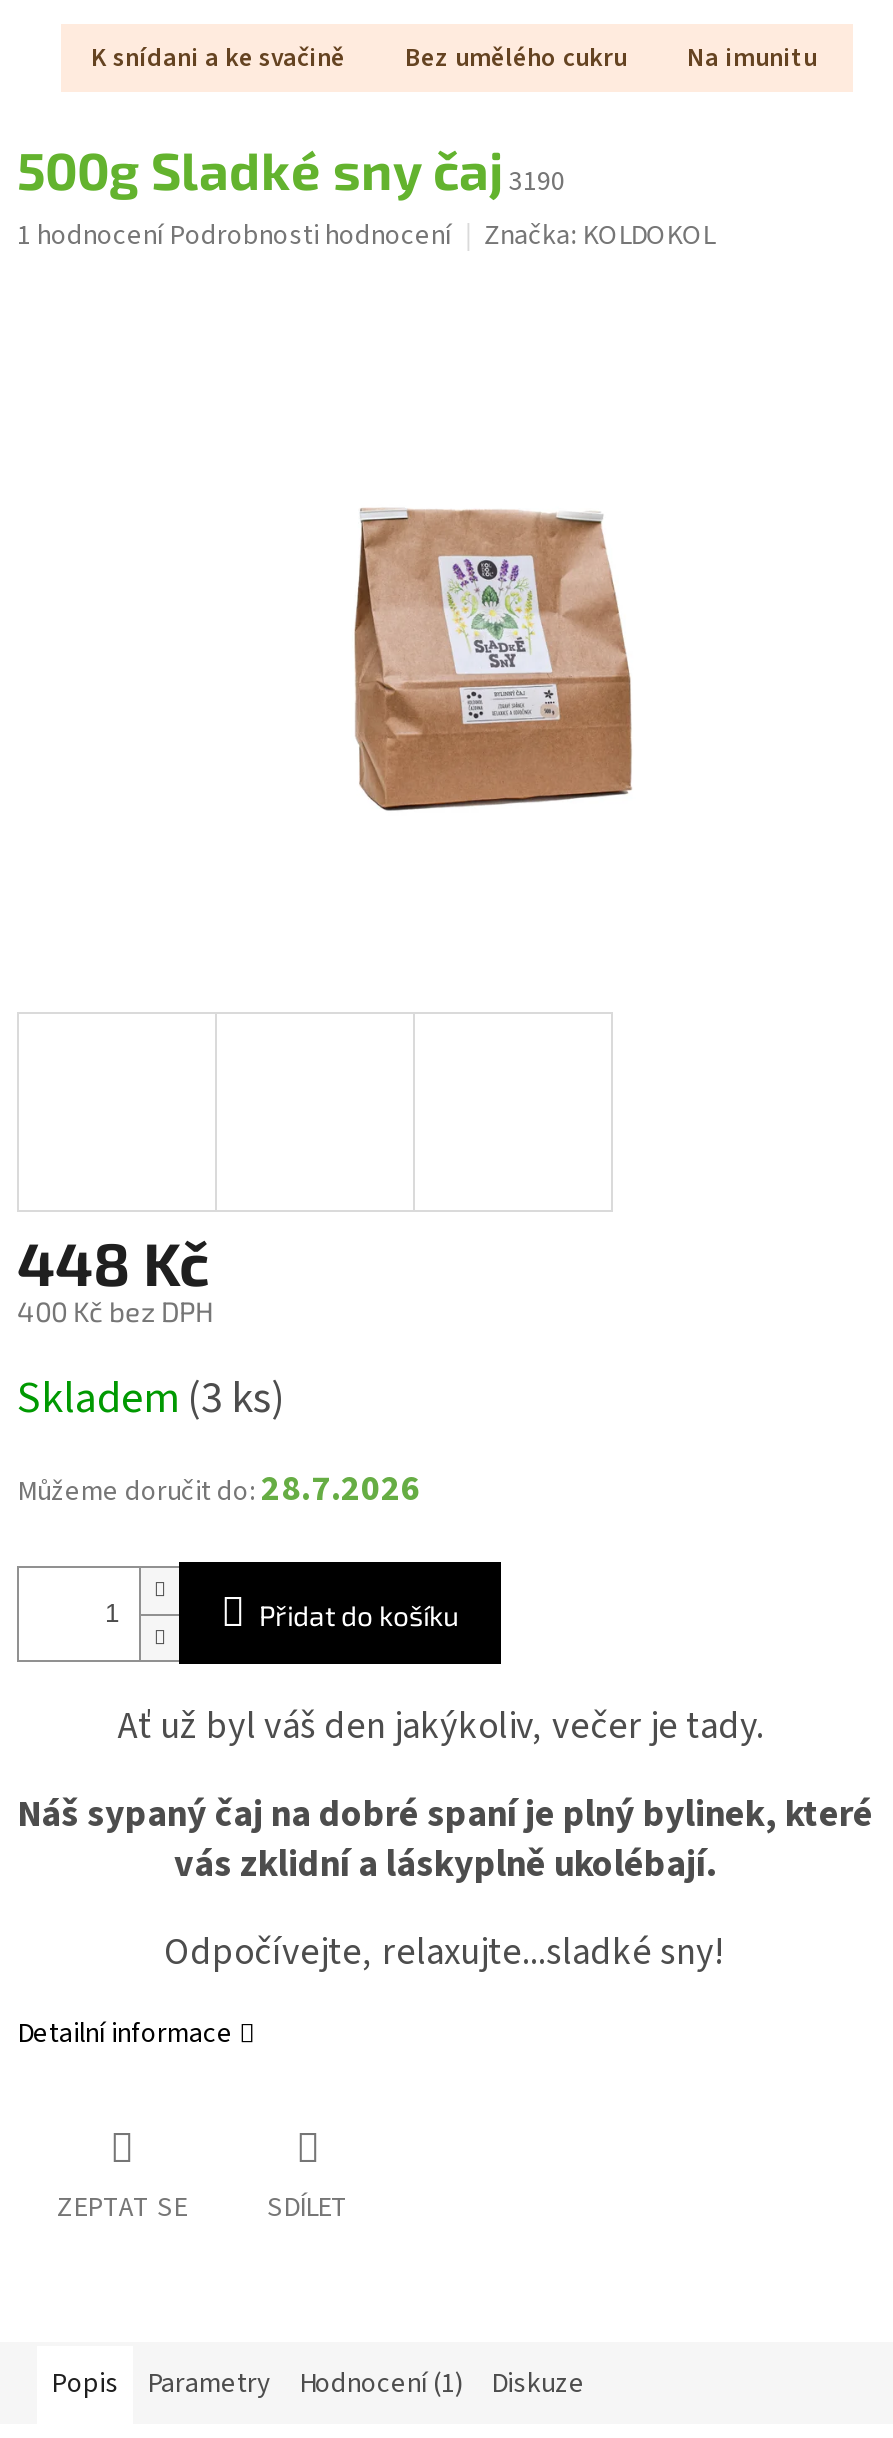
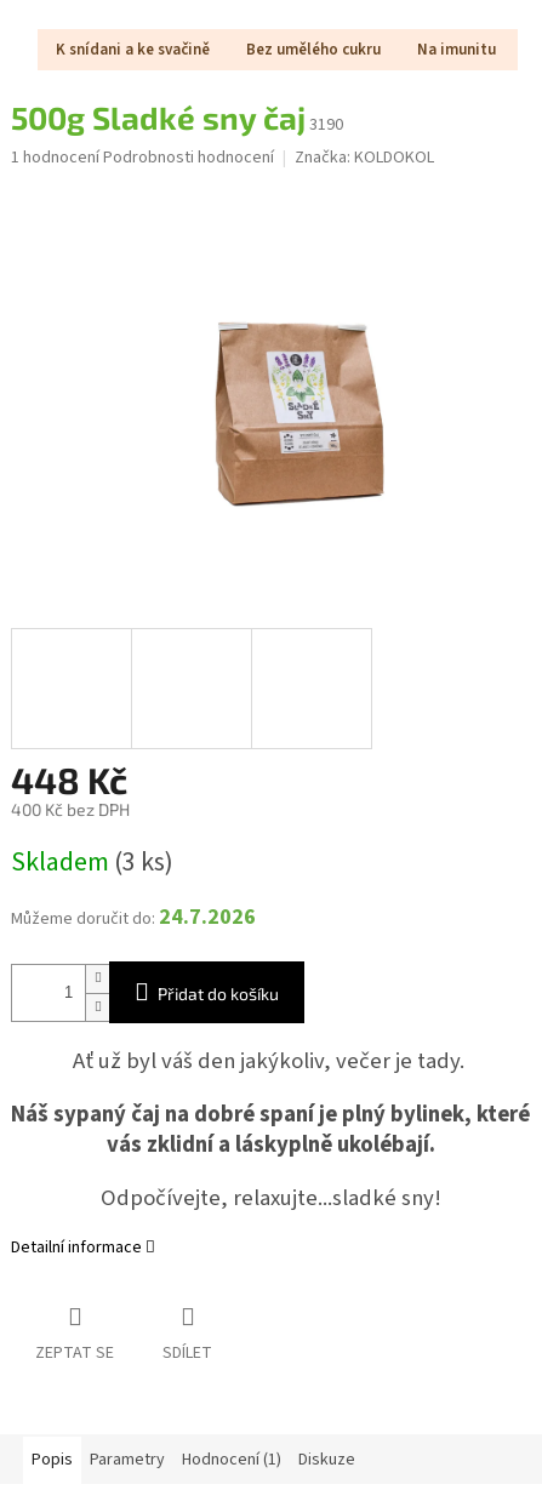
[17,1465,421,1515] Můžeme doručit do: 28.7.2026 -> [11,902,256,933] Můžeme doručit do: 24.7.2026

